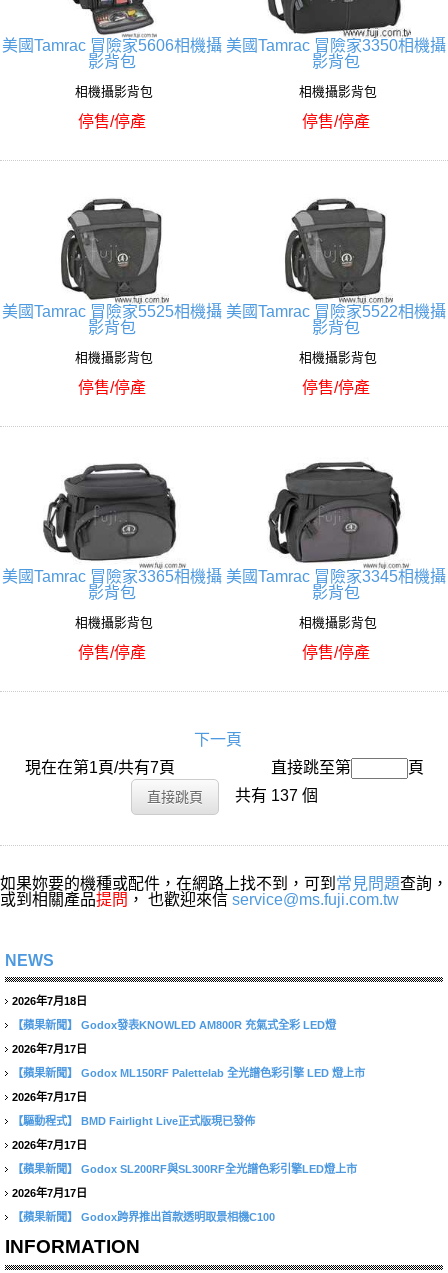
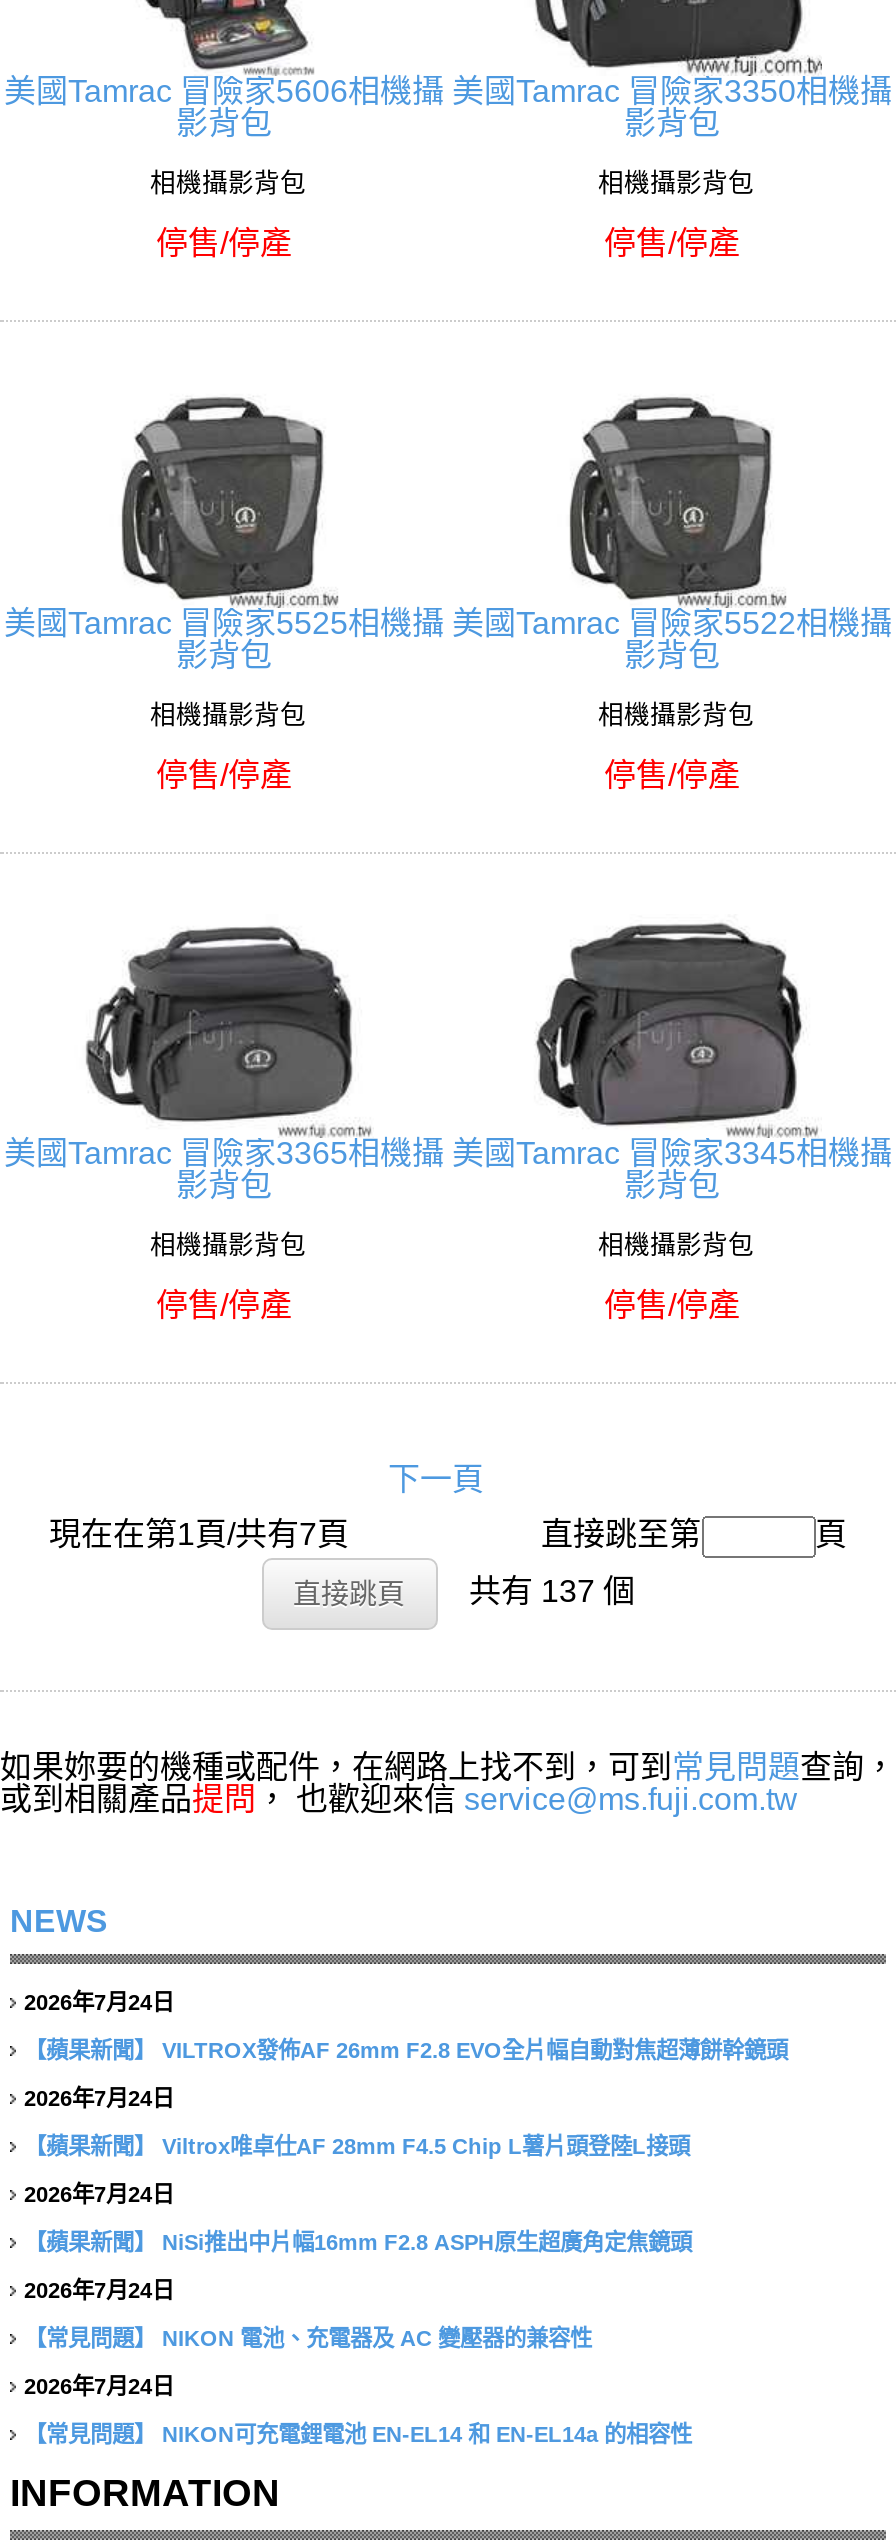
[12,995,87,1007] 2026年7月18日 -> [24,1990,174,2014] 2026年7月24日
[12,1019,336,1031] 【蘋果新聞】 Godox發表KNOWLED AM800R 充氣式全彩 LED燈 -> [24,2038,788,2062] 【蘋果新聞】 VILTROX發佈AF 26mm F2.8 EVO全片幅自動對焦超薄餅幹鏡頭
[12,1043,87,1055] 2026年7月17日 -> [24,2086,174,2110] 2026年7月24日
[12,1067,365,1079] 【蘋果新聞】 Godox ML150RF Palettelab 全光譜色彩引擎 LED 燈上市 -> [24,2134,690,2158] 【蘋果新聞】 Viltrox唯卓仕AF 28mm F4.5 Chip L薯片頭登陸L接頭
[12,1091,87,1103] 2026年7月17日 -> [24,2182,174,2206] 2026年7月24日
[12,1115,255,1127] 【驅動程式】 BMD Fairlight Live正式版現已發佈 -> [24,2230,692,2254] 【蘋果新聞】 NiSi推出中片幅16mm F2.8 ASPH原生超廣角定焦鏡頭
[12,1139,87,1151] 2026年7月17日 -> [24,2278,174,2302] 2026年7月24日
[12,1163,357,1175] 【蘋果新聞】 Godox SL200RF與SL300RF全光譜色彩引擎LED燈上市 -> [24,2326,592,2350] 【常見問題】 NIKON 電池、充電器及 AC 變壓器的兼容性
[12,1187,87,1199] 2026年7月17日 -> [24,2374,174,2398] 2026年7月24日
[12,1211,275,1223] 【蘋果新聞】 Godox跨界推出首款透明取景相機C100 -> [24,2422,692,2446] 【常見問題】 NIKON可充電鋰電池 EN-EL14 和 EN-EL14a 的相容性

